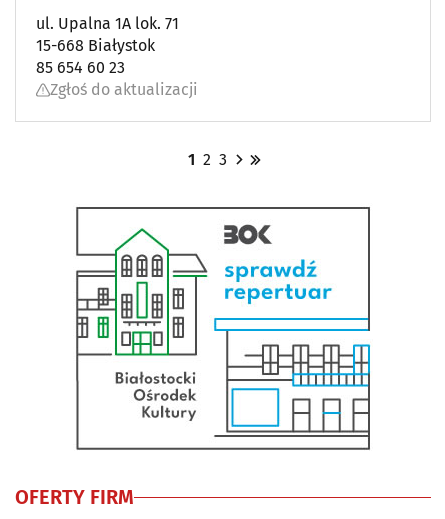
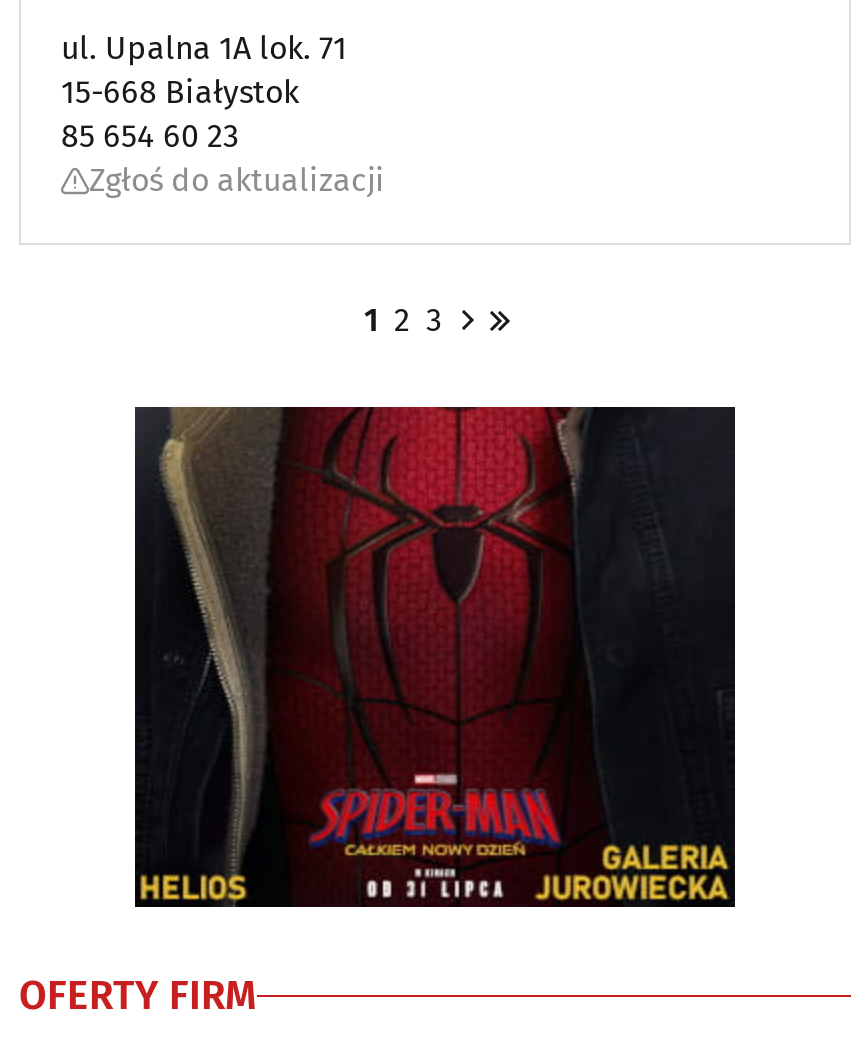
[73,203,373,453] [image] -> [133,405,737,909] [image]

